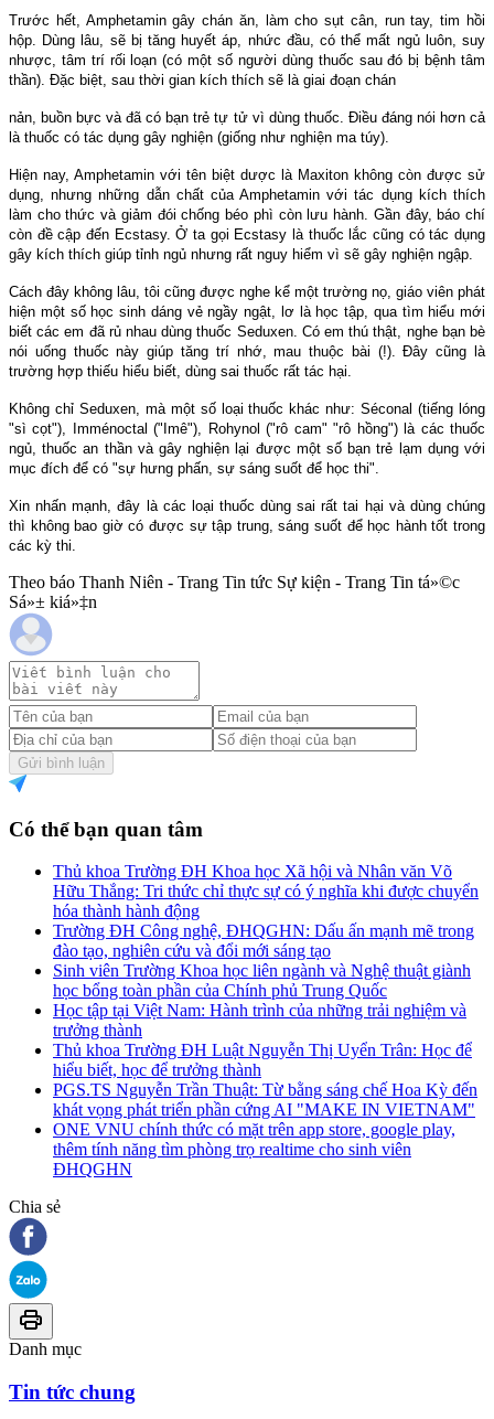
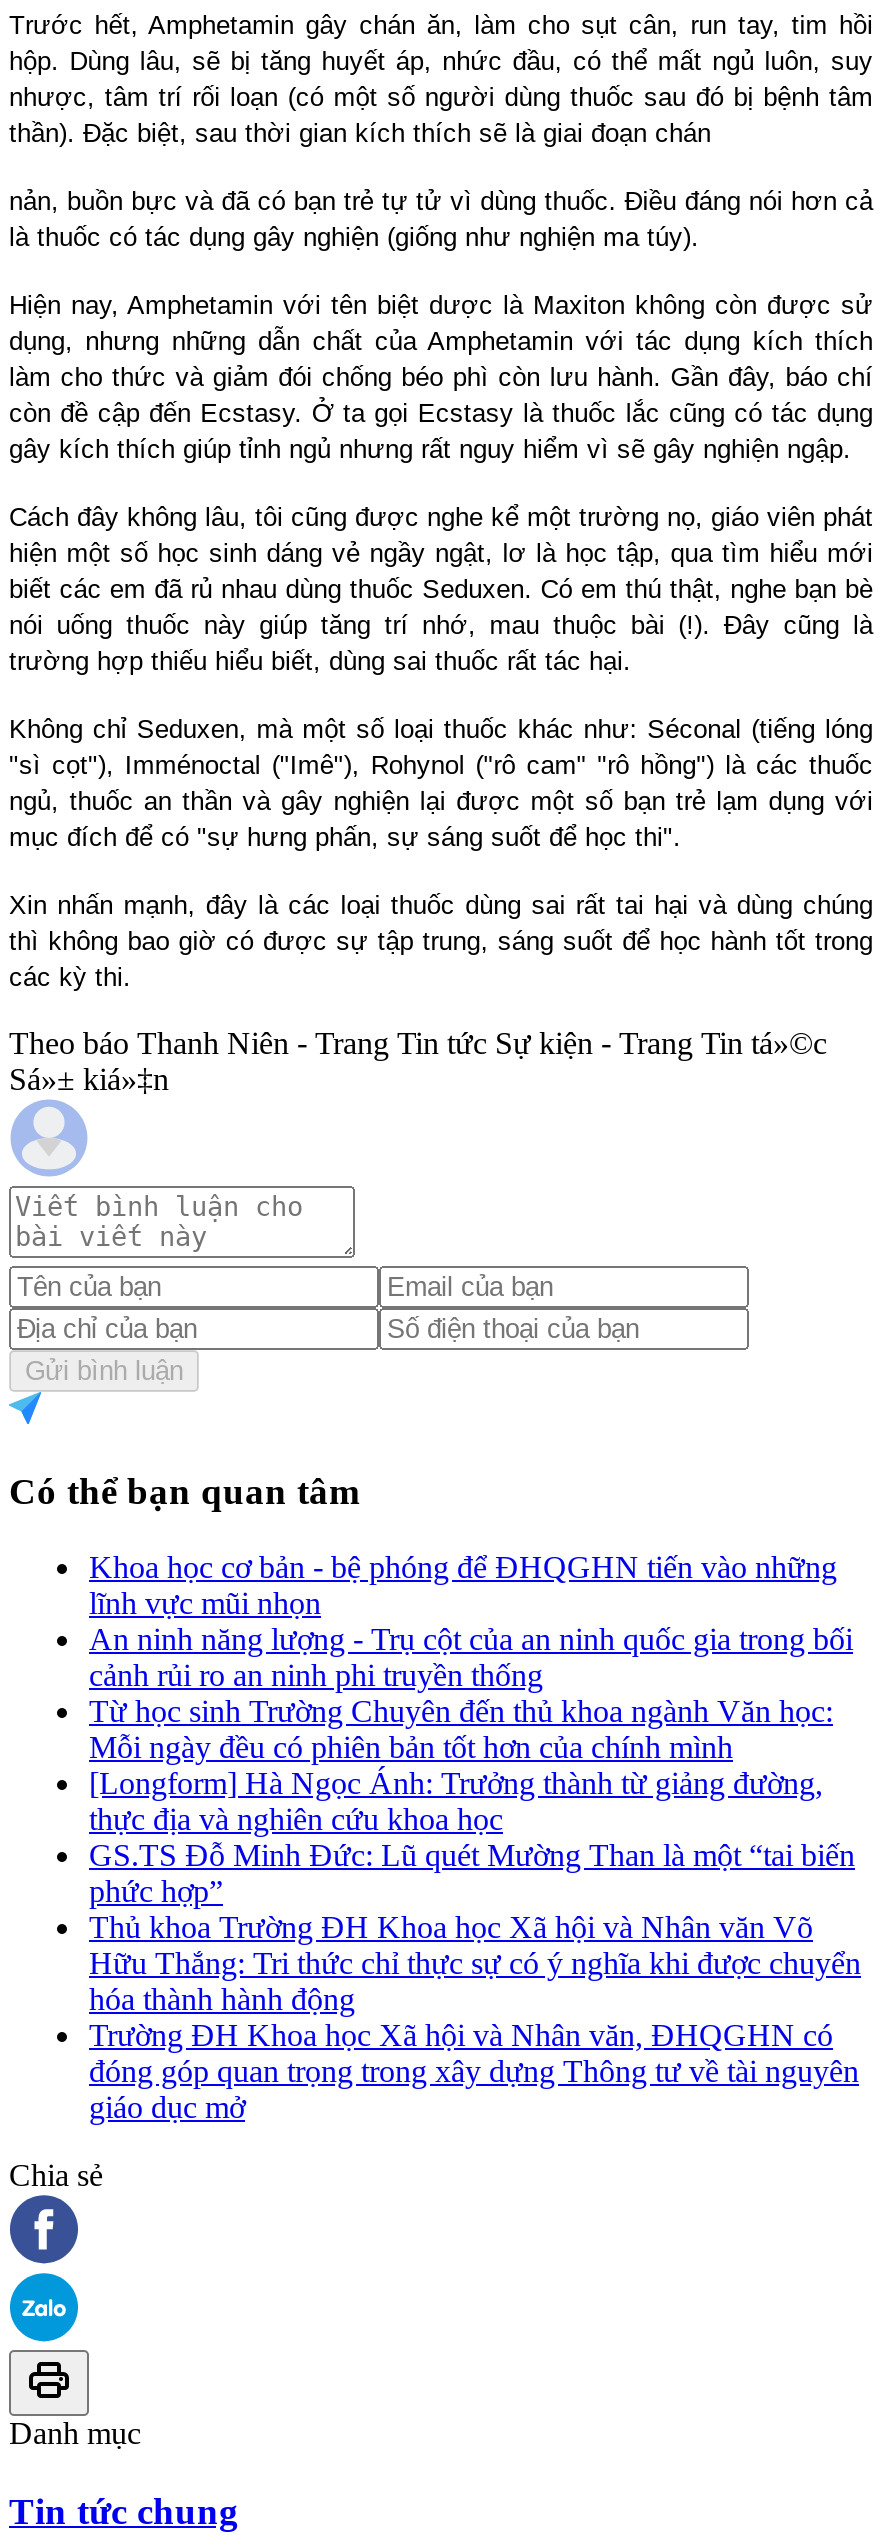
none -> [89,1550,855,1908] Khoa học cơ bản - bệ phóng để ĐHQGHN tiến vào những | lĩnh vực mũi nhọn | An ninh năng lượng - Trụ cột của an ninh quốc gia trong bối | cảnh rủi ro an ninh phi truyền thống | Từ học sinh Trường Chuyên đến thủ khoa ngành Văn học: | Mỗi ngày đều có phiên bản tốt hơn của chính mình | [Longform] Hà Ngọc Ánh: Trưởng thành từ giảng đường, | thực địa và nghiên cứu khoa học | GS.TS Đỗ Minh Đức: Lũ quét Mường Than là một “tai biến | phức hợp”
moved [53,862,479,920] -> [89,1910,861,2016]: Thủ khoa Trường ĐH Khoa học Xã hội và Nhân văn Võ | Hữu Thắng: Tri thức chỉ thực sự có ý nghĩa khi được chuyển | hóa thành hành động
[53,922,477,1179] Trường ĐH Công nghệ, ĐHQGHN: Dấu ấn mạnh mẽ trong | đào tạo, nghiên cứu và đổi mới sáng tạo | Sinh viên Trường Khoa học liên ngành và Nghệ thuật giành | học bổng toàn phần của Chính phủ Trung Quốc | Học tập tại Việt Nam: Hành trình của những trải nghiệm và | trưởng thành | Thủ khoa Trường ĐH Luật Nguyễn Thị Uyển Trân: Học để | hiểu biết, học để trưởng thành | PGS.TS Nguyễn Trần Thuật: Từ bằng sáng chế Hoa Kỳ đến | khát vọng phát triển phần cứng AI "MAKE IN VIETNAM" | ONE VNU chính thức có mặt trên app store, google play, | thêm tính năng tìm phòng trọ realtime cho sinh viên | ĐHQGHN -> [89,2018,859,2124] Trường ĐH Khoa học Xã hội và Nhân văn, ĐHQGHN có | đóng góp quan trọng trong xây dựng Thông tư về tài nguyên | giáo dục mở

